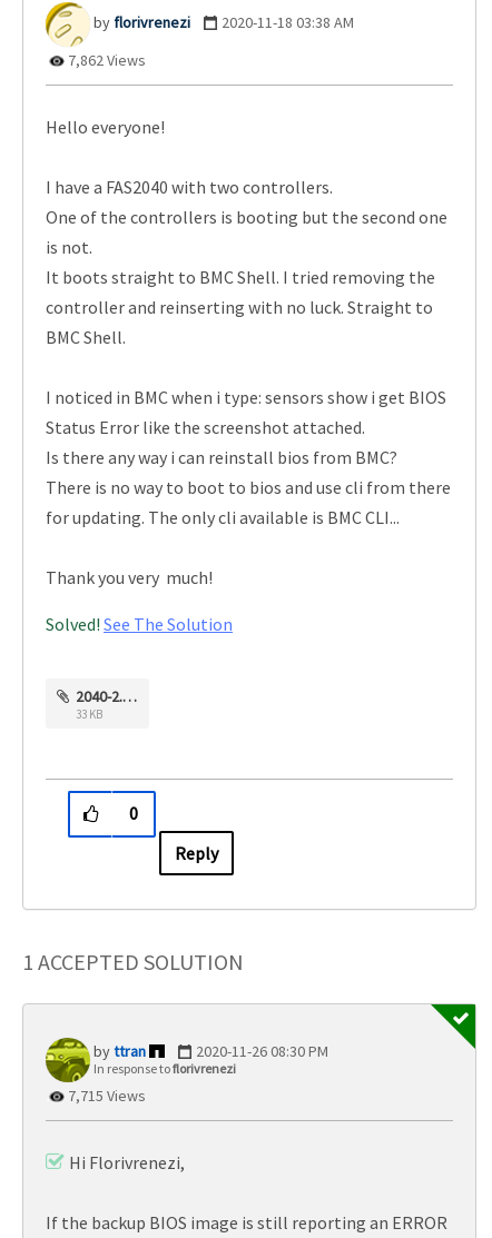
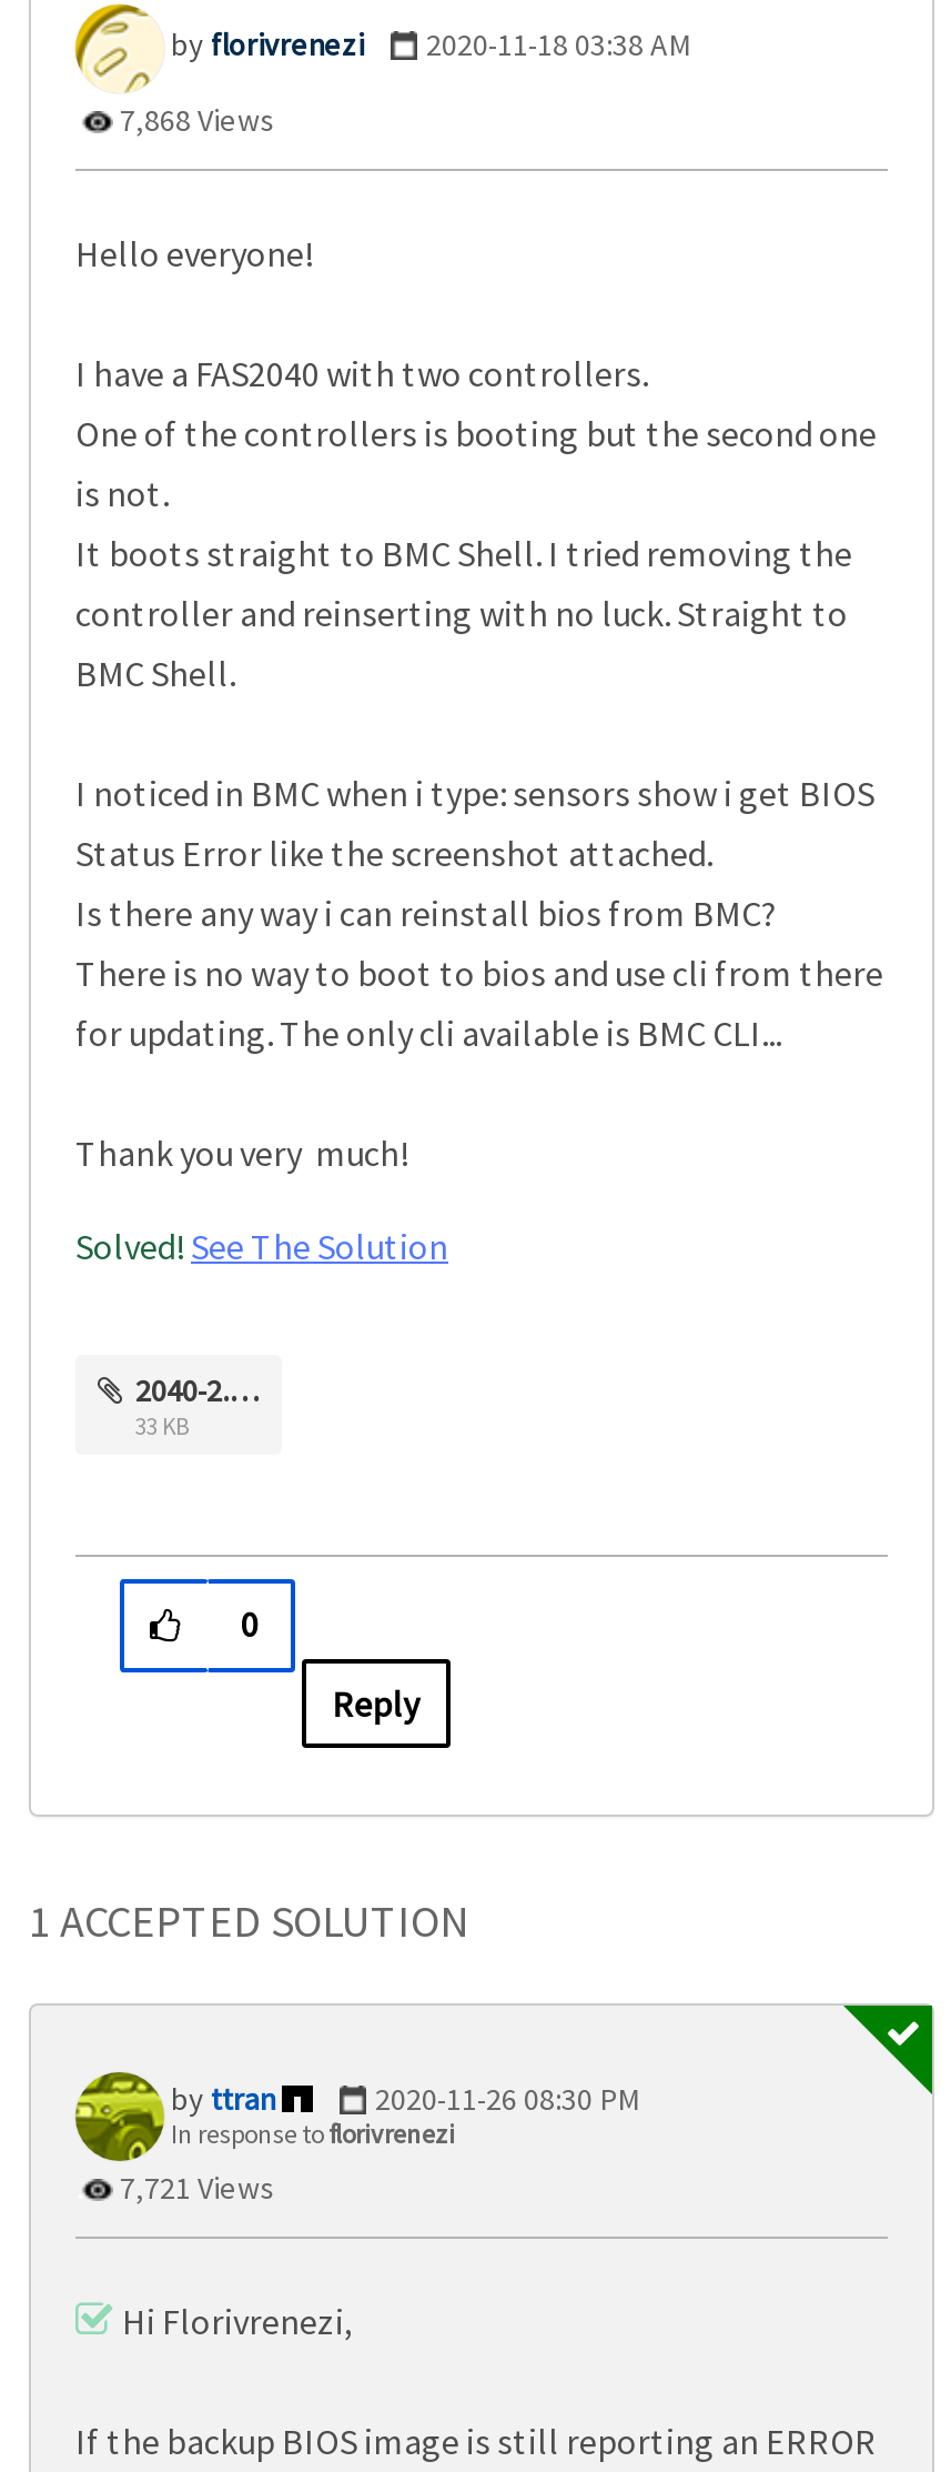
[65,50,146,70] 7,862 Views -> [113,100,275,140] 7,868 Views
[65,1085,146,1105] 7,715 Views -> [113,2167,275,2207] 7,721 Views

